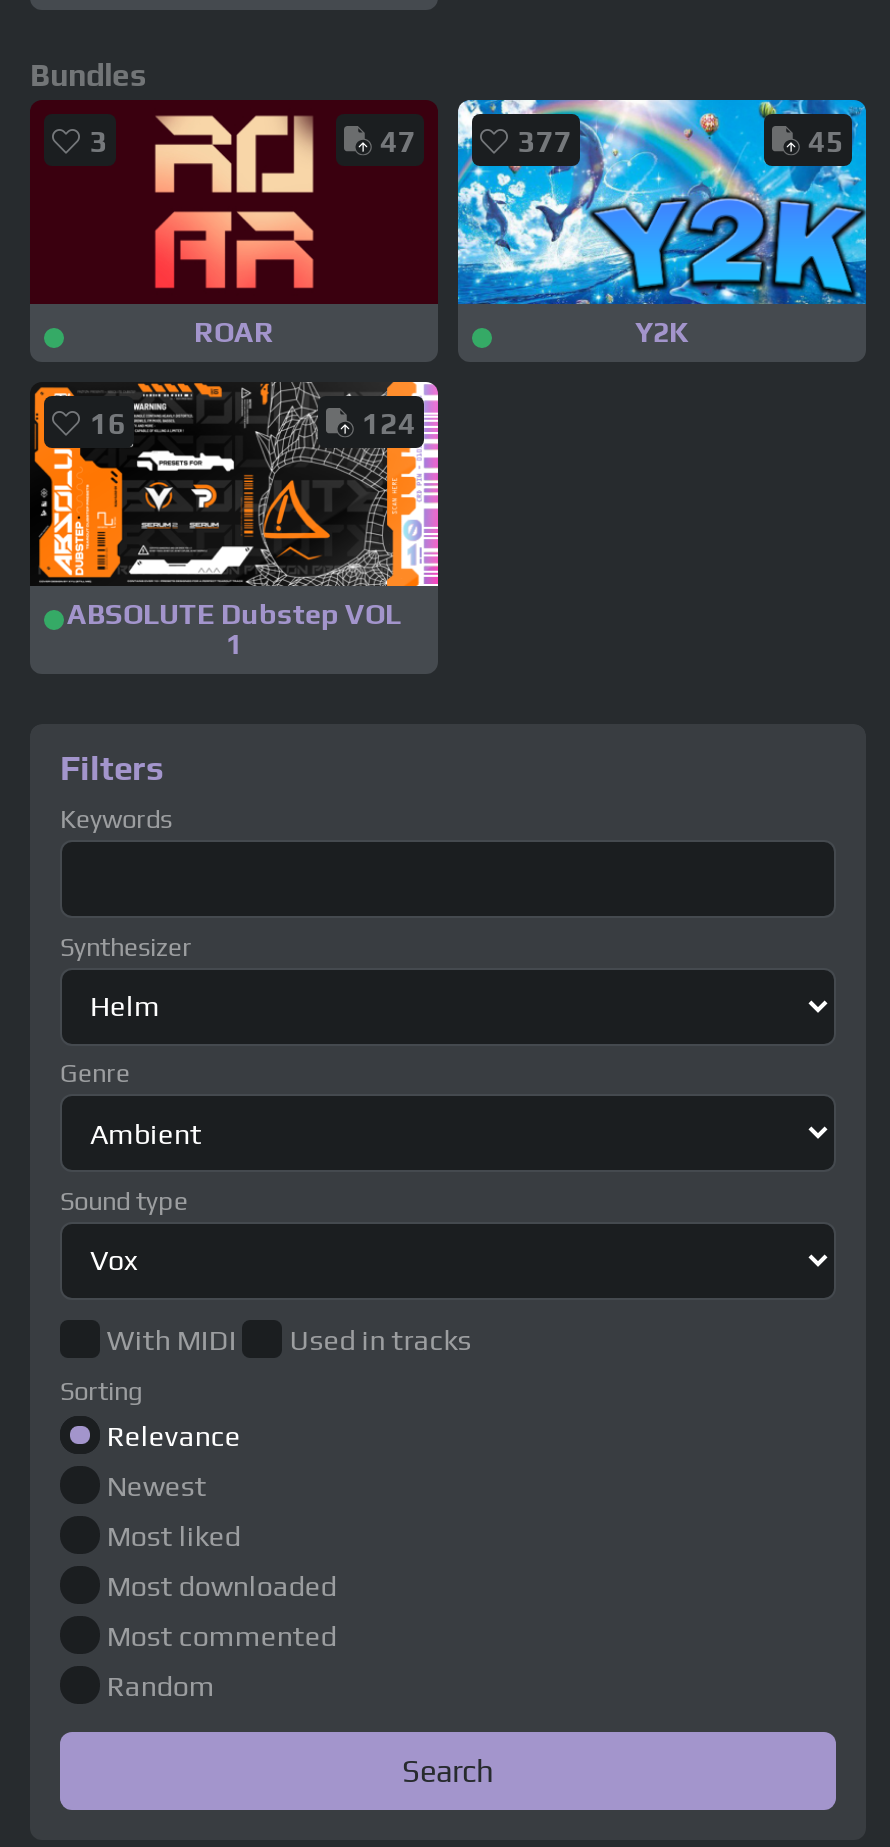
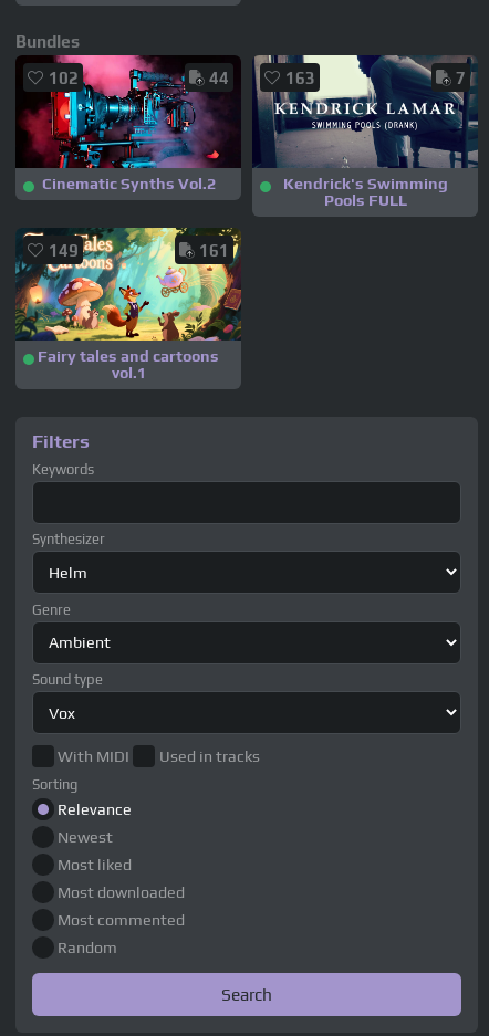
[32,100,436,304] [image] | 3 -> [15,54,240,168] [image] | 102
[374,98,868,306] [image] | 47 | 377 -> [206,54,478,168] [image] | 44 | 163
[802,124,844,158] 45 -> [452,69,466,87] 7
[194,316,274,348] ROAR -> [41,175,215,192] Cinematic Synths Vol.2
[635,316,689,348] Y2K -> [283,175,448,209] Kendrick's Swimming | Pools FULL
[30,380,440,588] [image] | 16 -> [14,227,241,341] [image] | 149
[356,406,416,440] 124 -> [196,241,229,260] 161
[67,598,401,660] ABSOLUTE Dubstep VOL | 1 -> [38,347,219,381] Fairy tales and cartoons | vol.1

